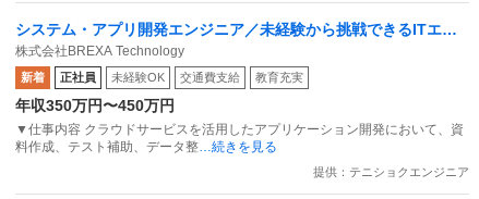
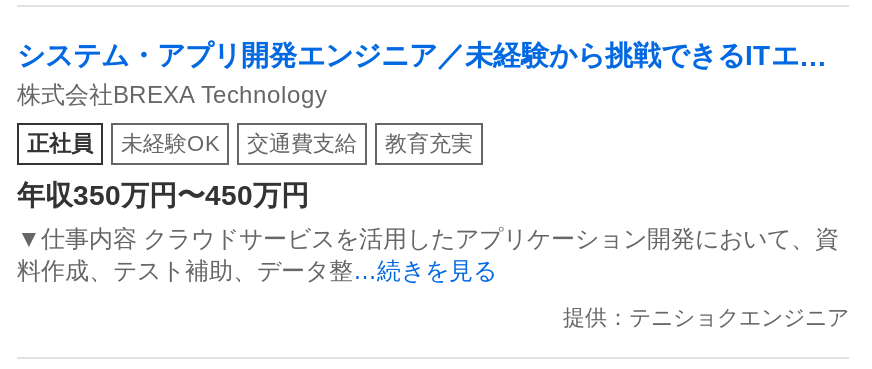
[21,71,45,84] 新着 -> none

